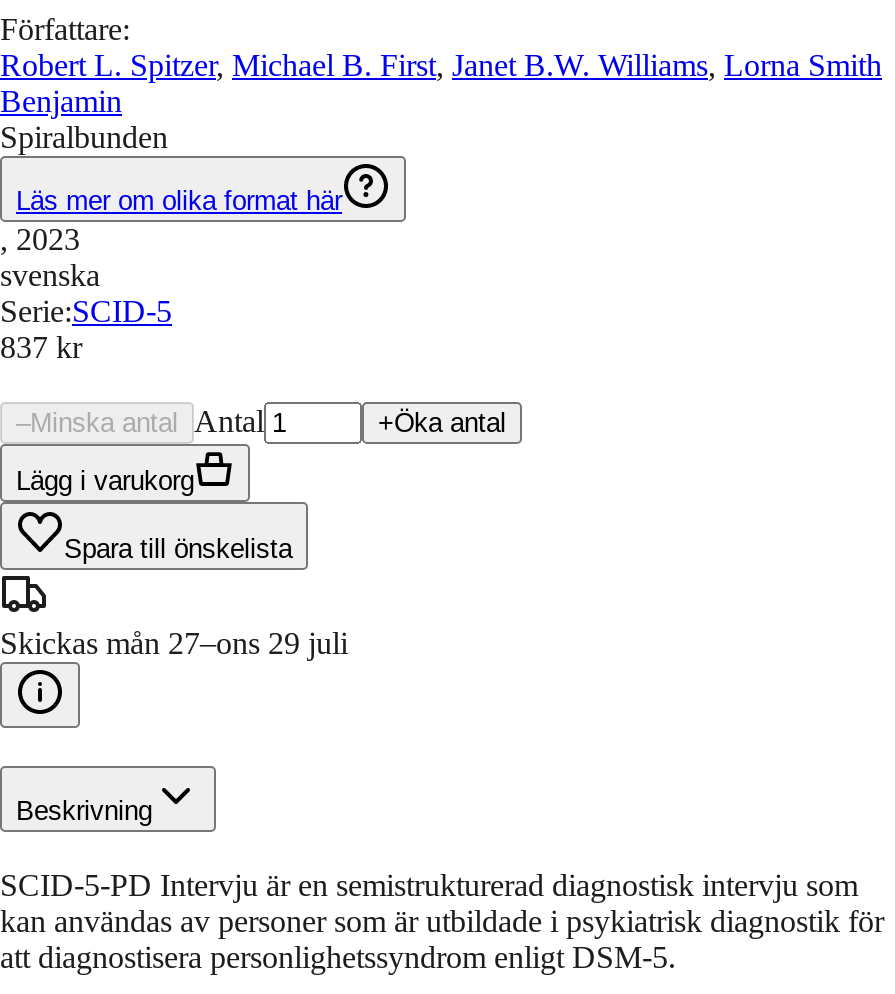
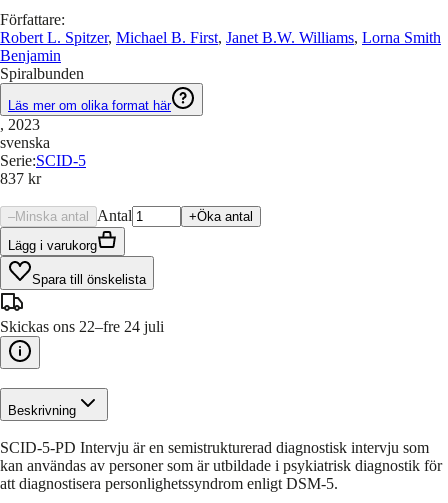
[0,626,348,660] Skickas mån 27–ons 29 juli -> [0,318,164,335] Skickas ons 22–fre 24 juli

